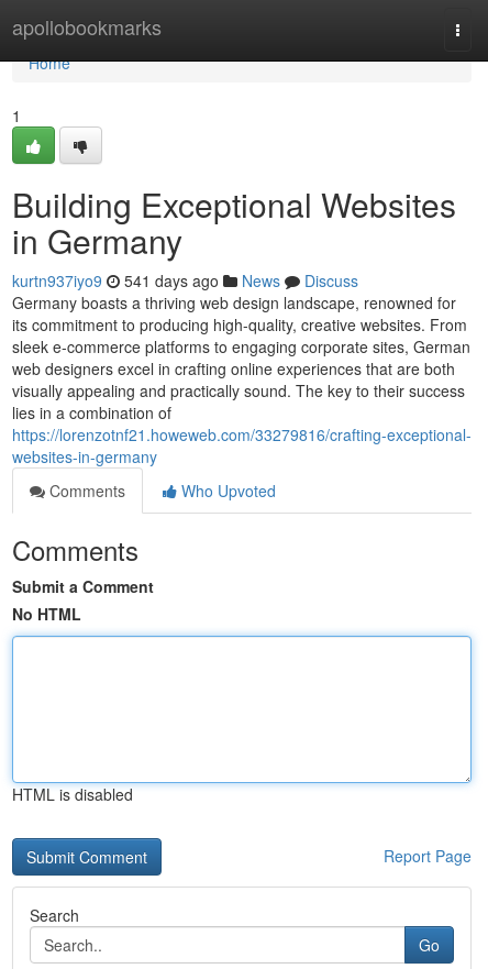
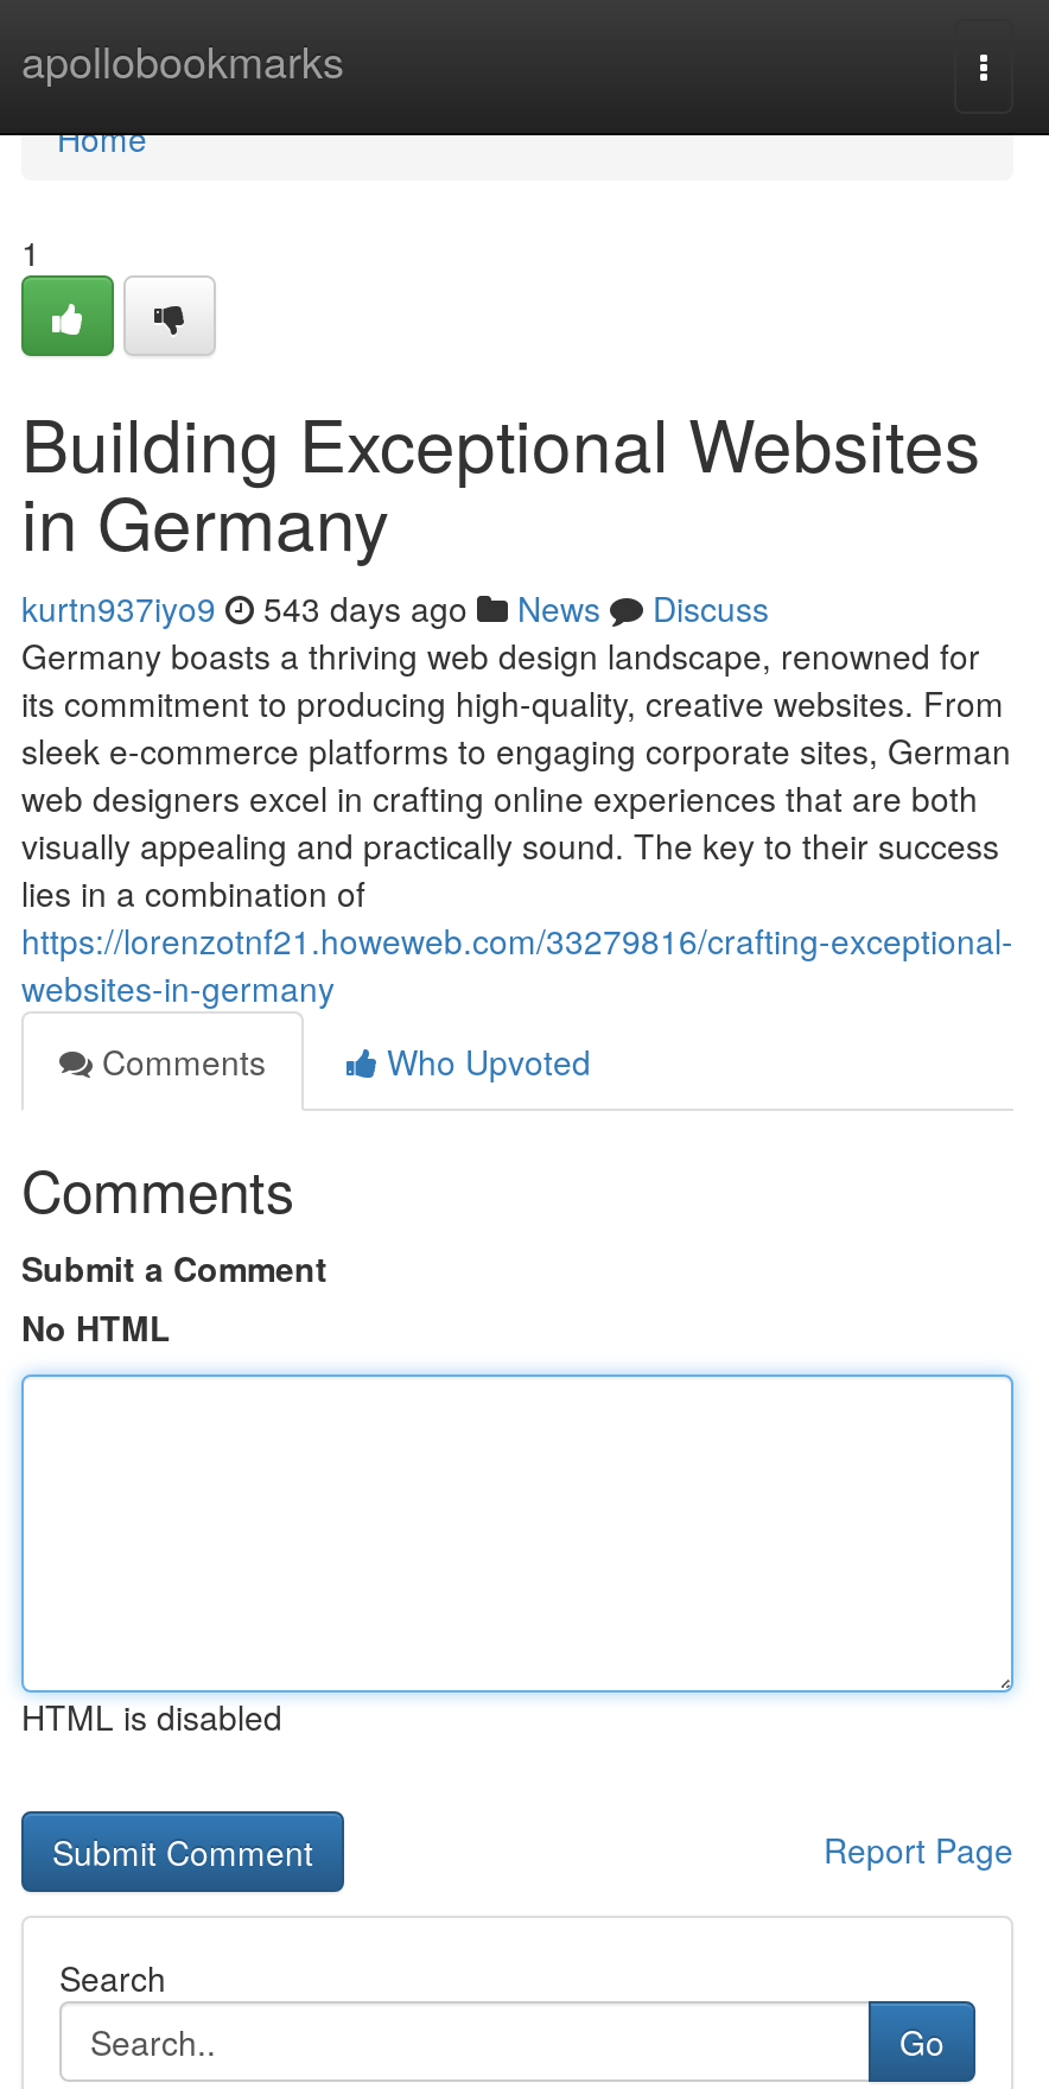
[12,269,358,291] kurtn937iyo9 541 days ago News Discuss -> [21,584,769,631] kurtn937iyo9 543 days ago News Discuss

